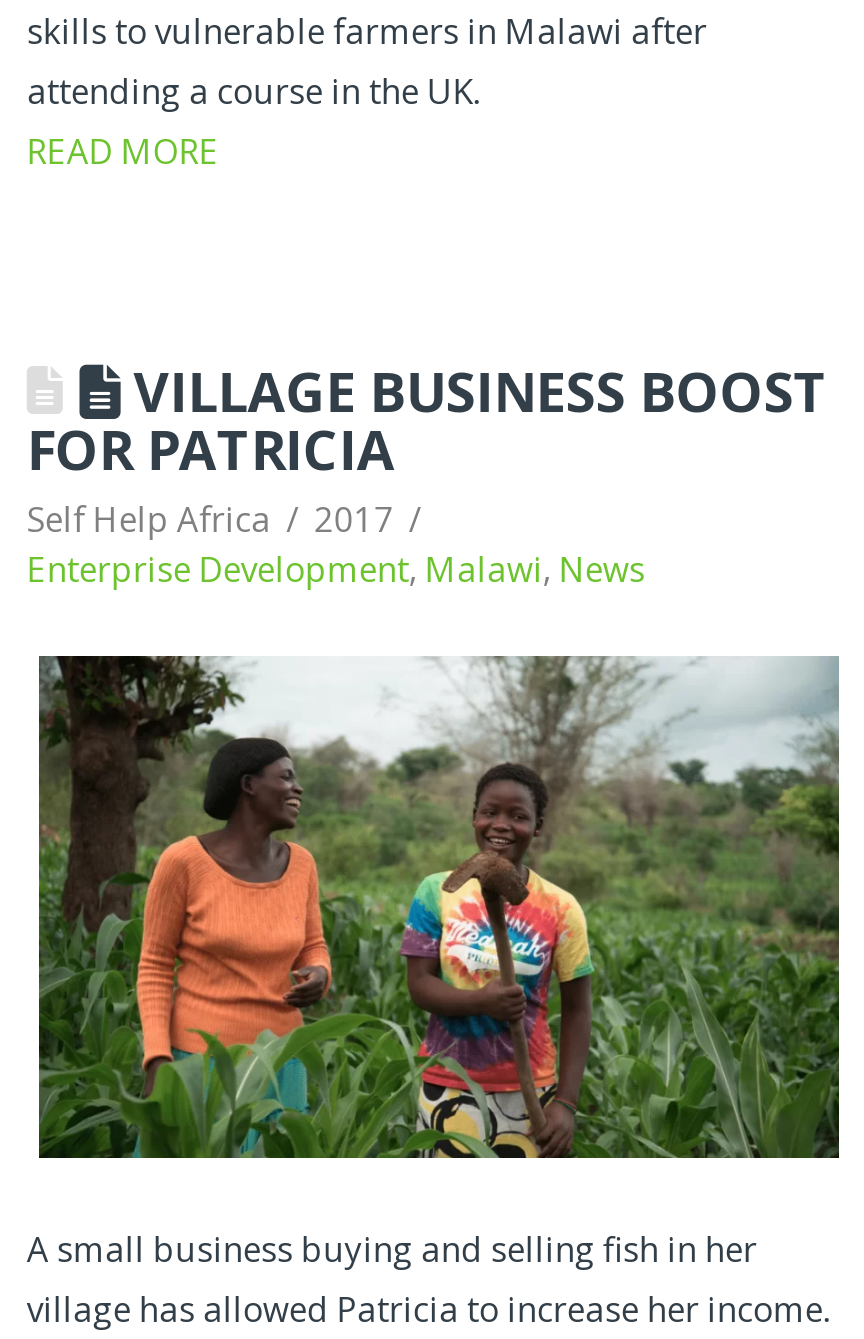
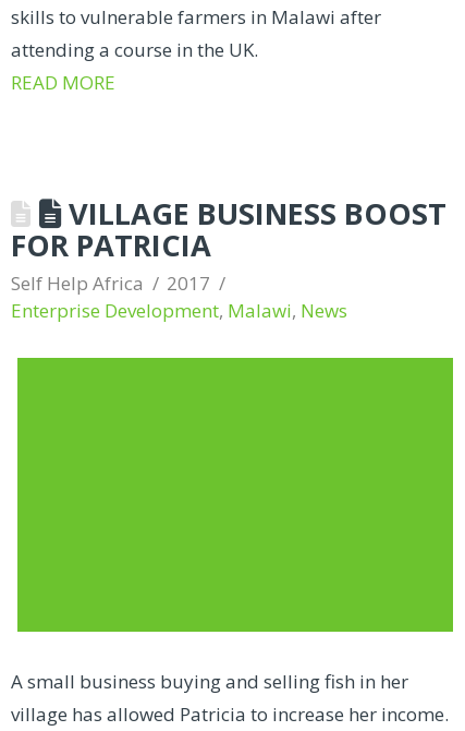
[37,654,841,1160] [image] -> none

